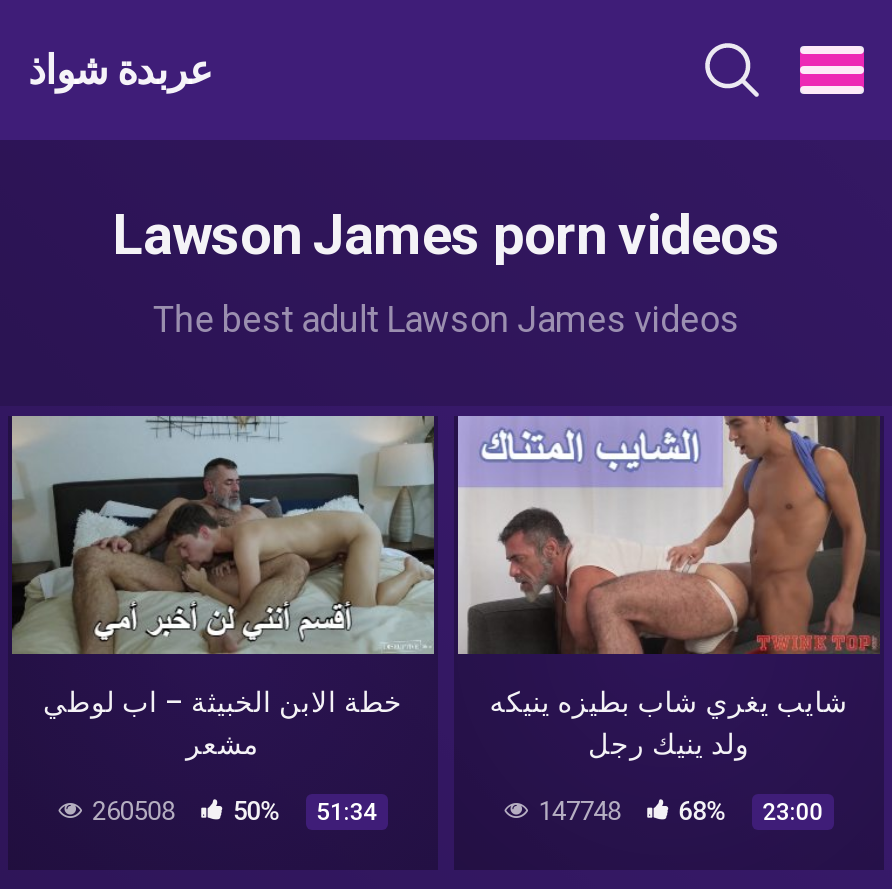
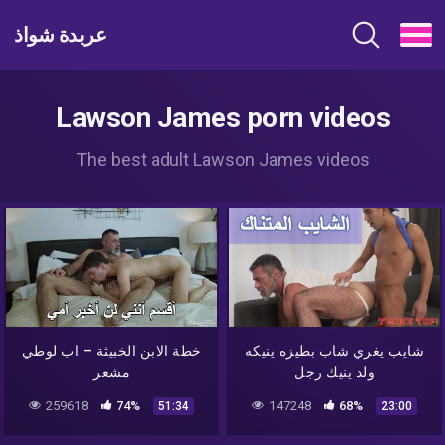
[86,796,175,826] 260508 -> [43,398,88,413] 259618
[227,796,280,826] 50% -> [113,398,140,413] 74%
[532,796,823,826] 147748 68% 23:00 -> [266,398,412,413] 147248 68% 23:00

